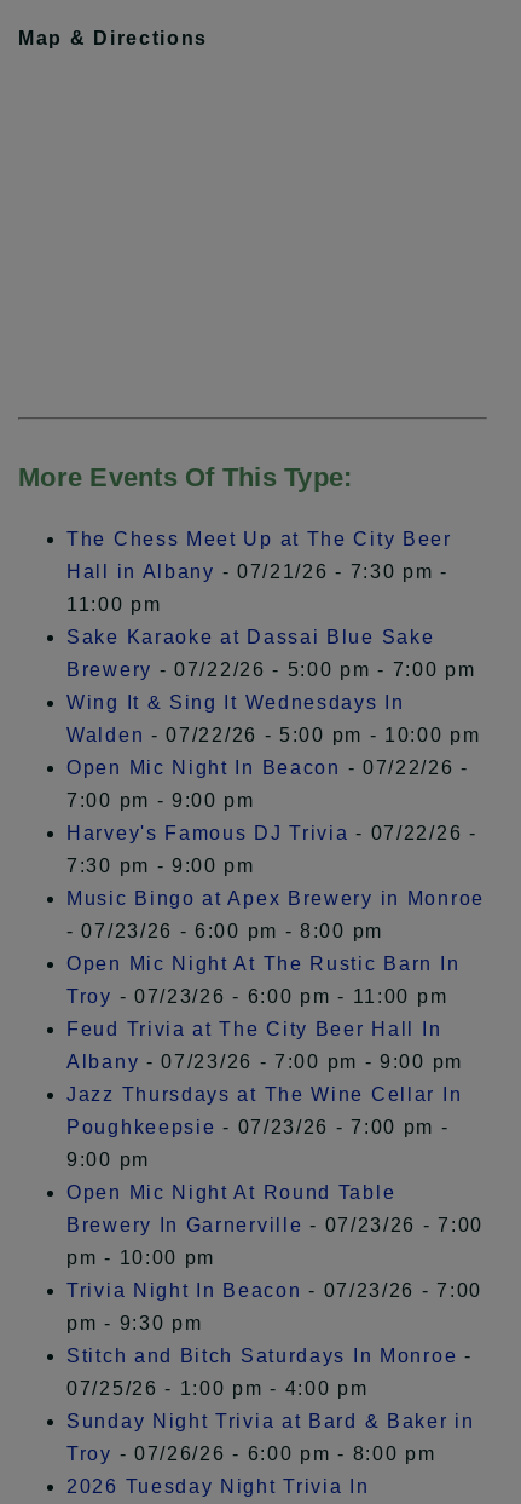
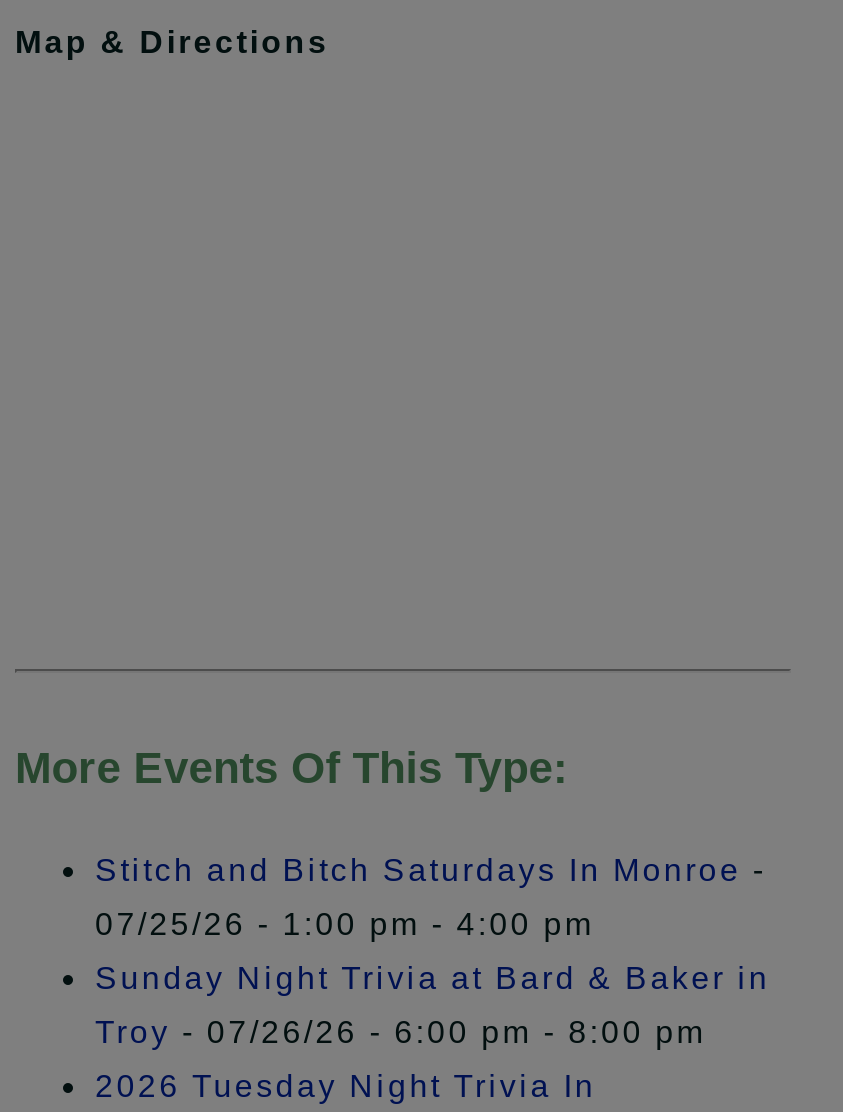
[66,529,485,1334] The Chess Meet Up at The City Beer | Hall in Albany - 07/21/26 - 7:30 pm - | 11:00 pm | Sake Karaoke at Dassai Blue Sake | Brewery - 07/22/26 - 5:00 pm - 7:00 pm | Wing It & Sing It Wednesdays In | Walden - 07/22/26 - 5:00 pm - 10:00 pm | Open Mic Night In Beacon - 07/22/26 - | 7:00 pm - 9:00 pm | Harvey's Famous DJ Trivia - 07/22/26 - | 7:30 pm - 9:00 pm | Music Bingo at Apex Brewery in Monroe | - 07/23/26 - 6:00 pm - 8:00 pm | Open Mic Night At The Rustic Barn In | Troy - 07/23/26 - 6:00 pm - 11:00 pm | Feud Trivia at The City Beer Hall In | Albany - 07/23/26 - 7:00 pm - 9:00 pm | Jazz Thursdays at The Wine Cellar In | Poughkeepsie - 07/23/26 - 7:00 pm - | 9:00 pm | Open Mic Night At Round Table | Brewery In Garnerville - 07/23/26 - 7:00 | pm - 10:00 pm | Trivia Night In Beacon - 07/23/26 - 7:00 | pm - 9:30 pm -> none

